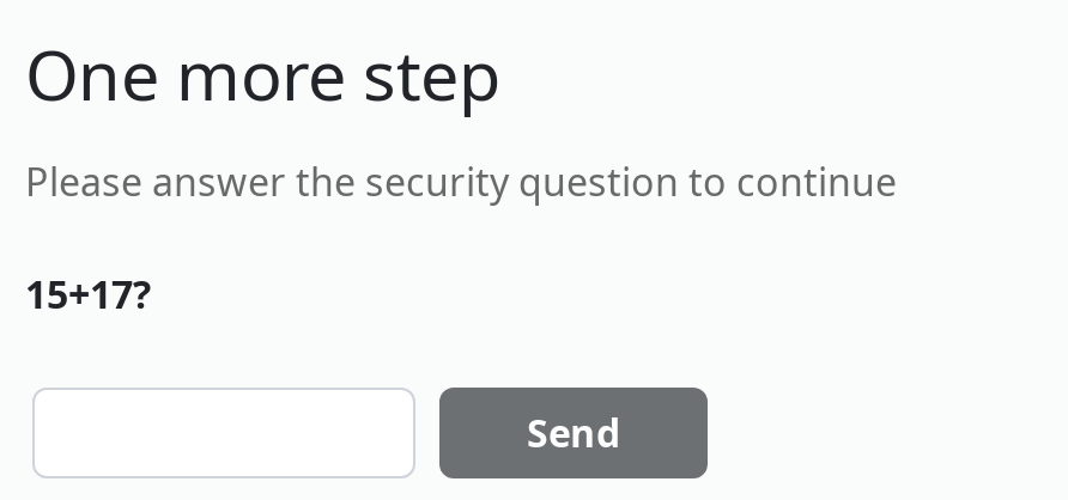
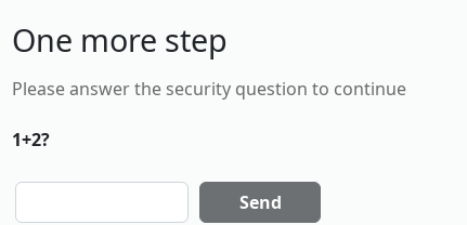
[25,268,152,321] 15+17? -> [12,128,50,151] 1+2?

